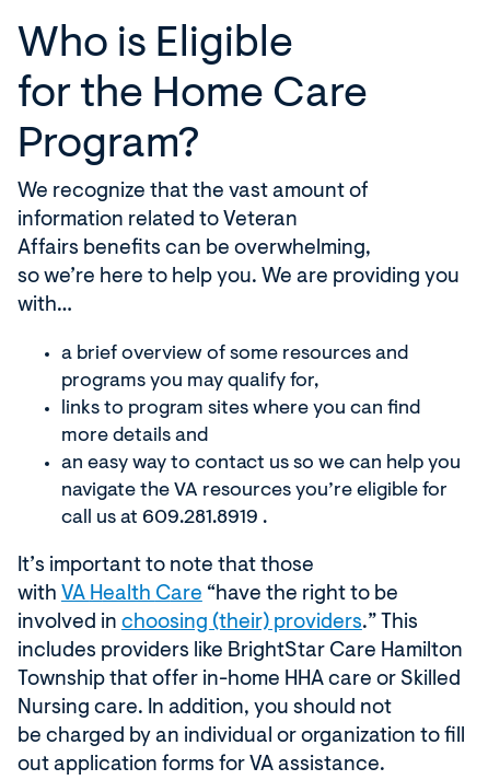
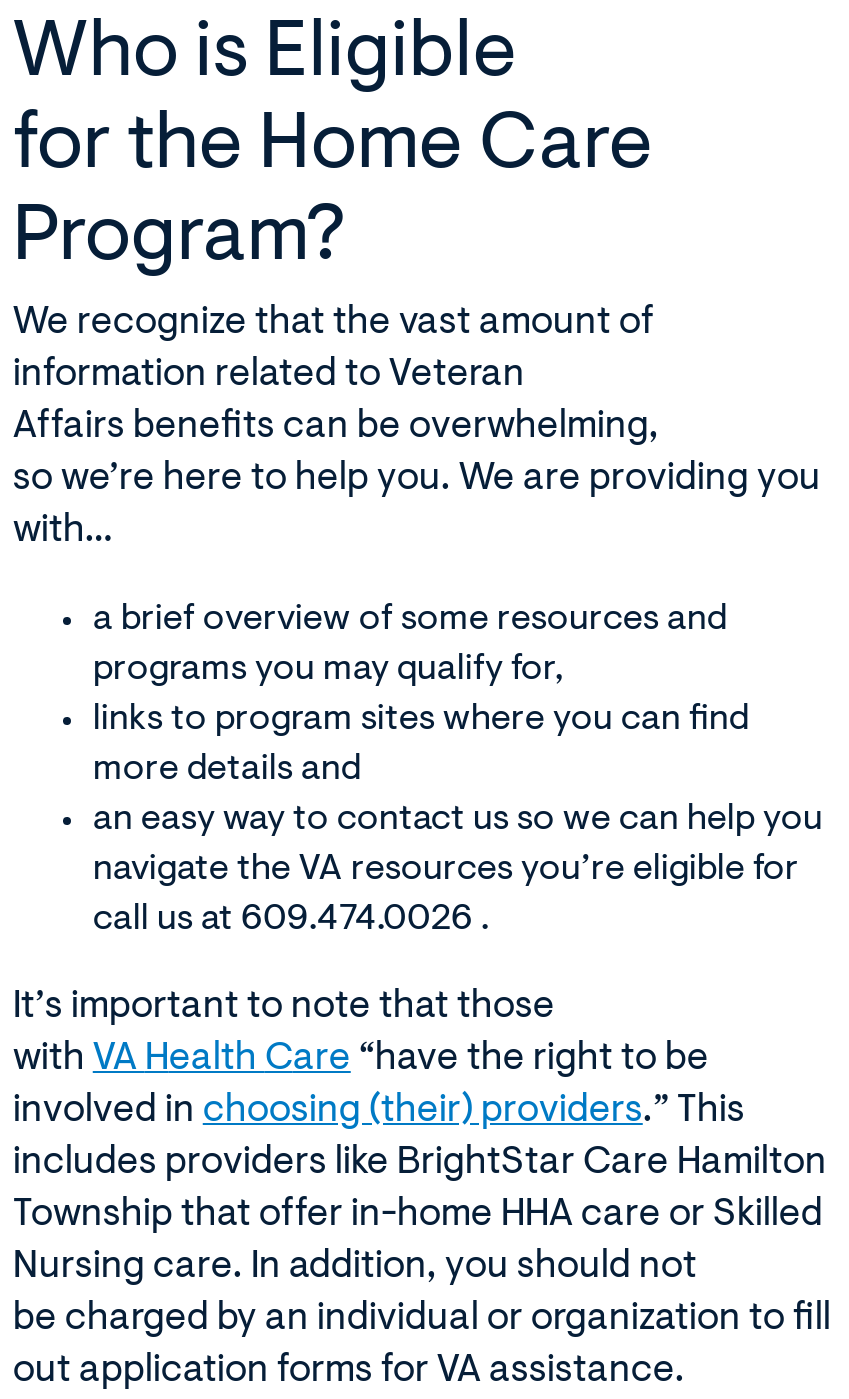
[61,509,267,528] call us at 609.281.8919. -> [93,903,489,939] call us at 609.474.0026.

